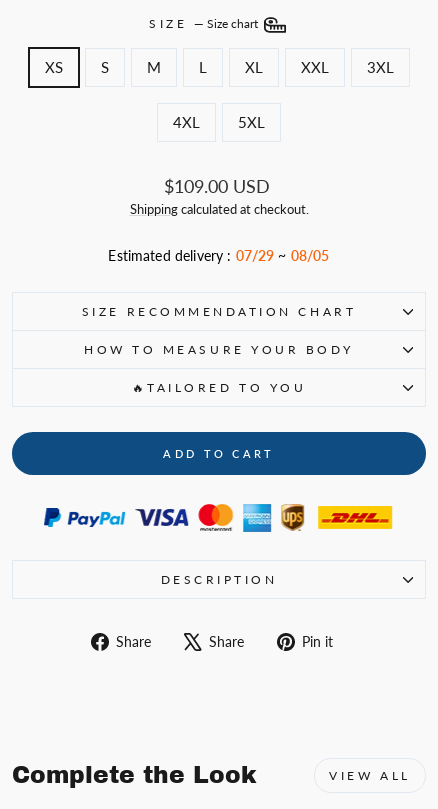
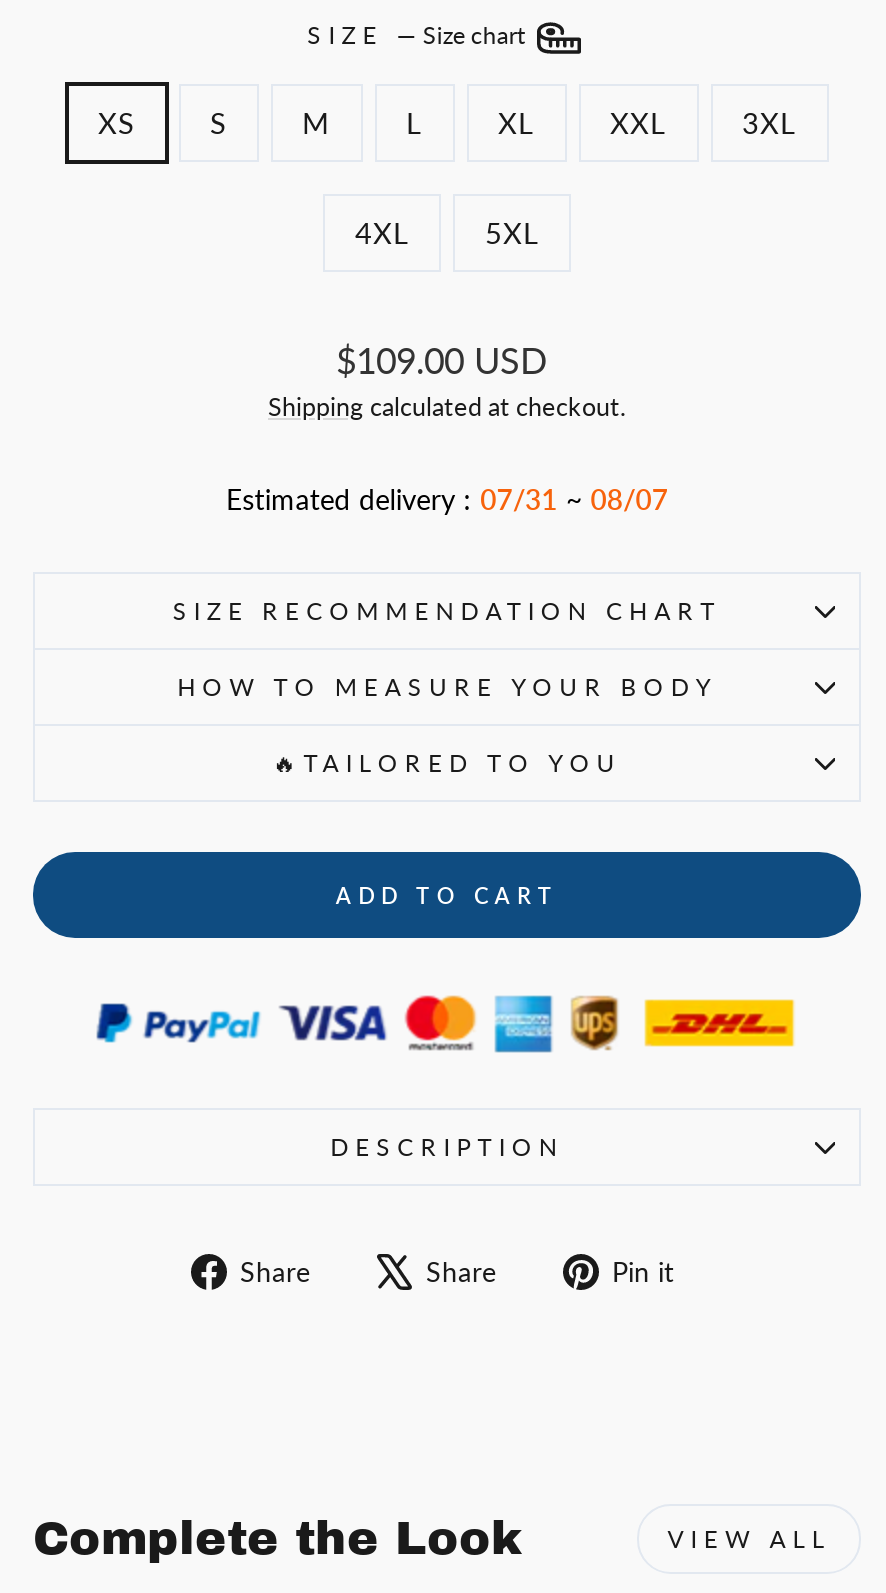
[108,247,329,264] Estimated delivery : 07/29 ~ 08/05 -> [226,482,668,516] Estimated delivery : 07/31 ~ 08/07

